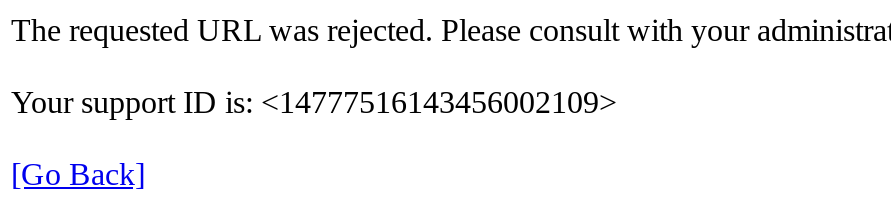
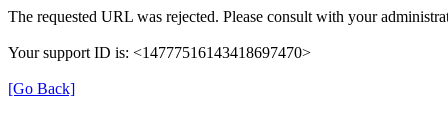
[11,85,617,119] Your support ID is: <14777516143456002109> -> [8,44,311,61] Your support ID is: <14777516143418697470>

